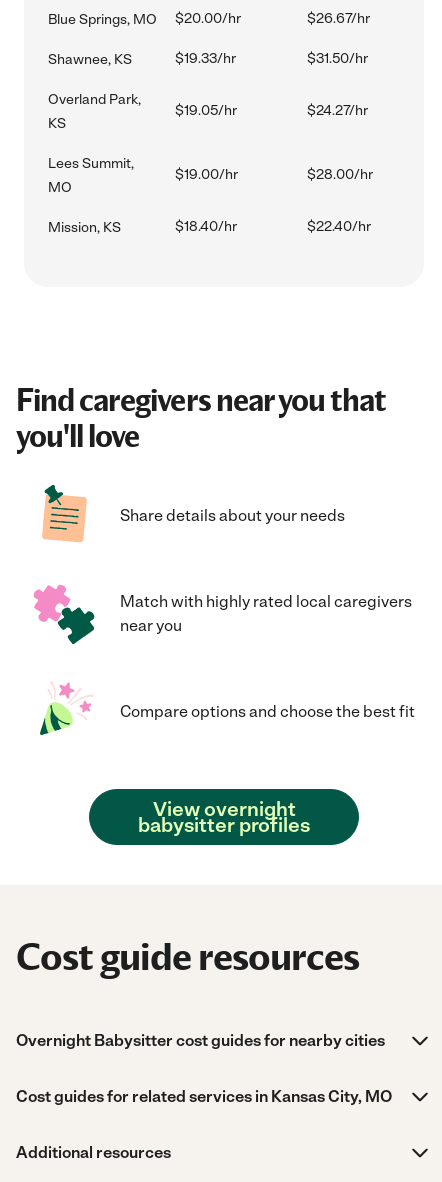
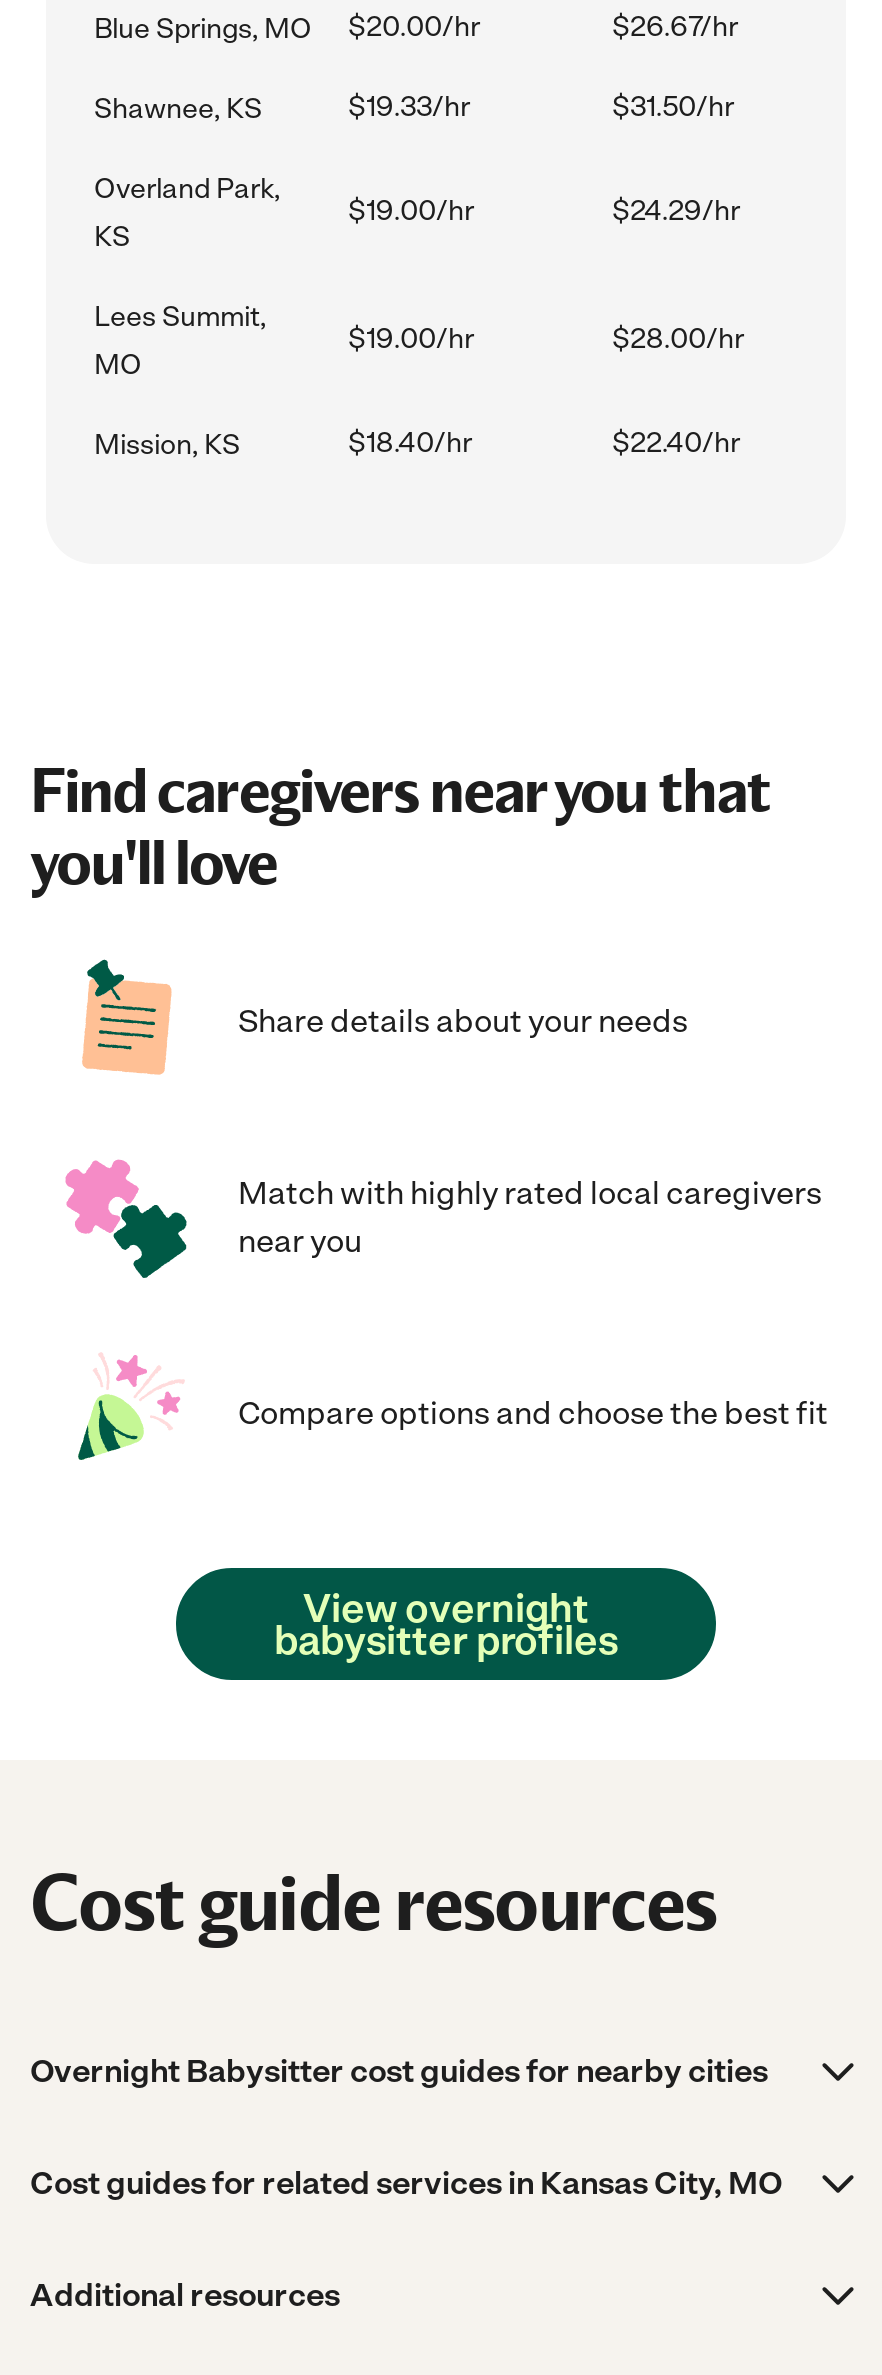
[175,102,368,119] $19.05/hr | $24.27/hr -> [348,194,740,228] $19.00/hr | $24.29/hr

